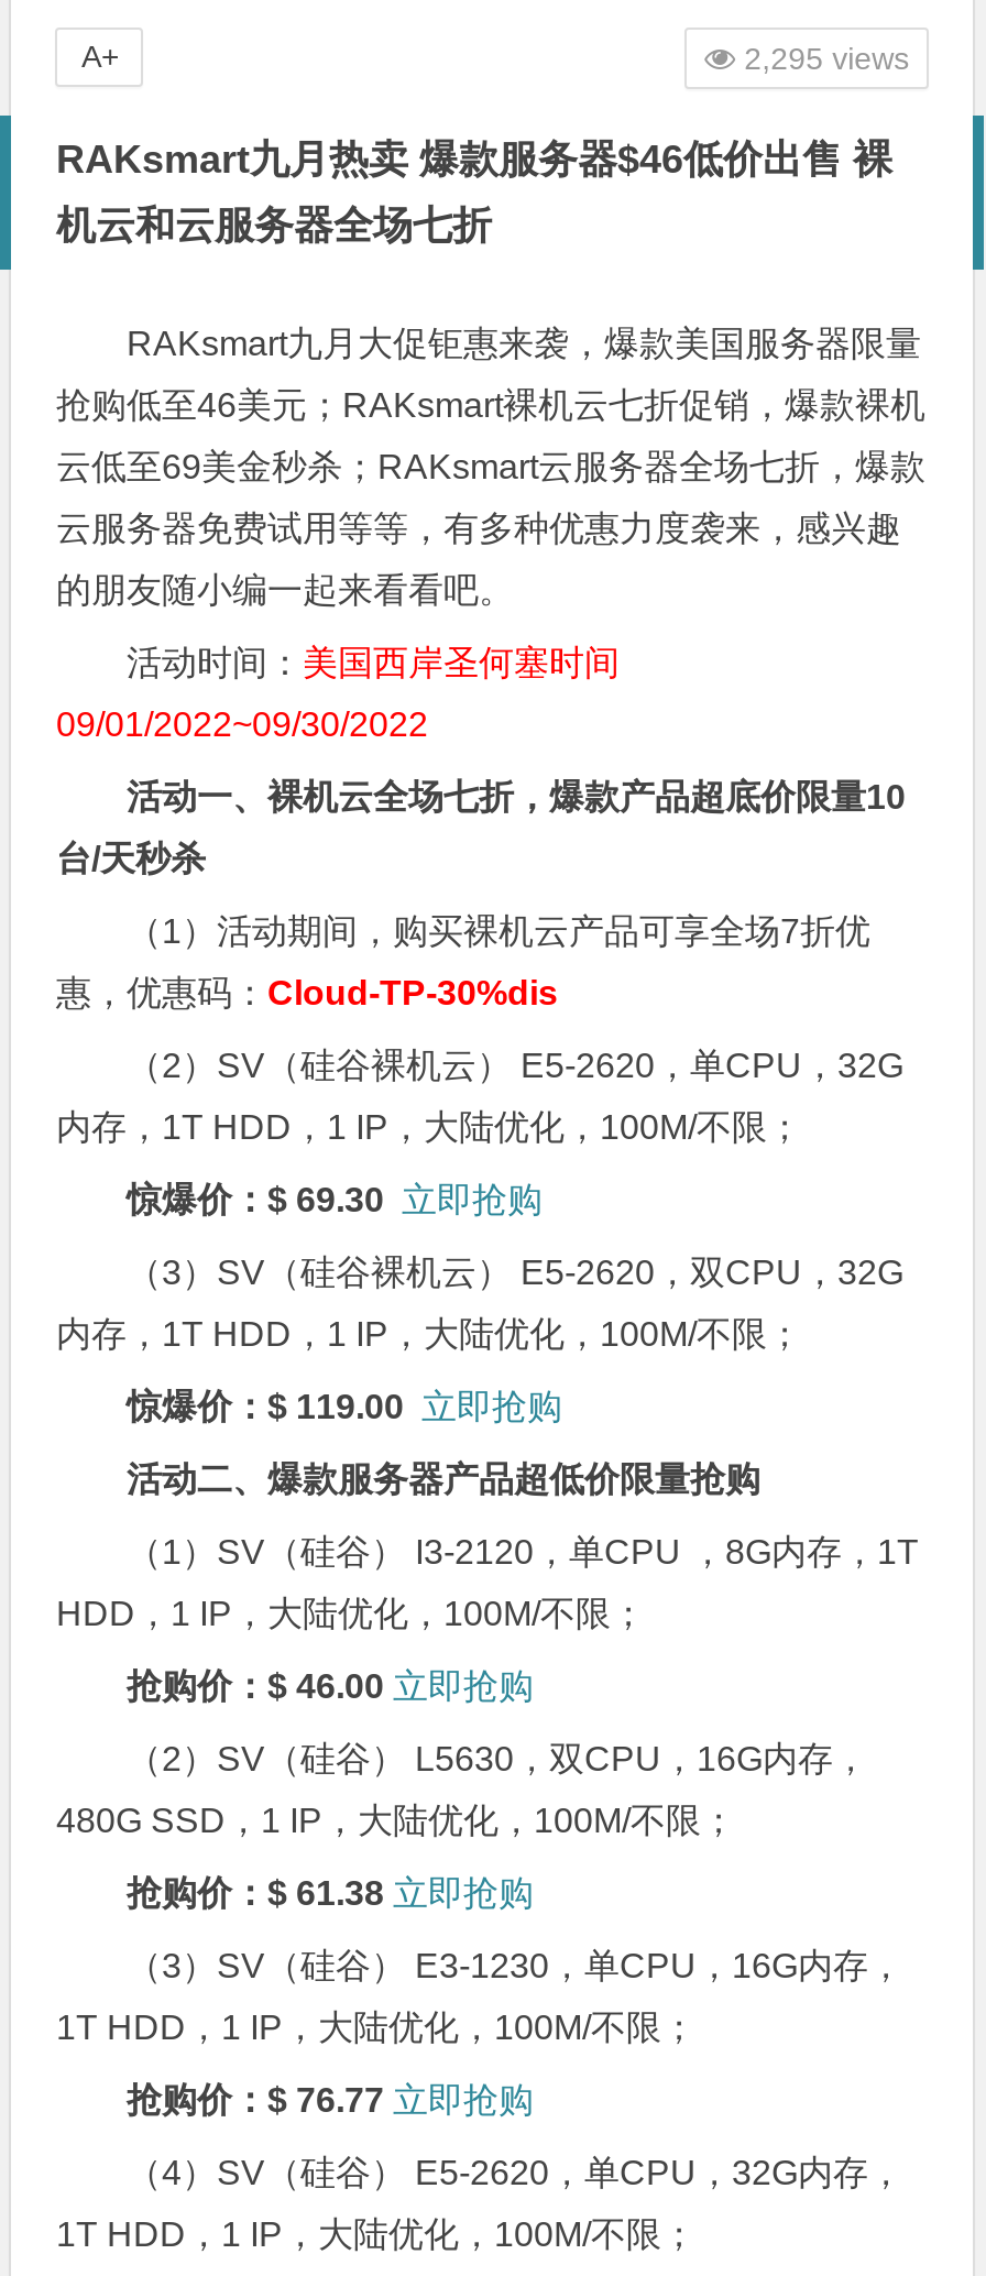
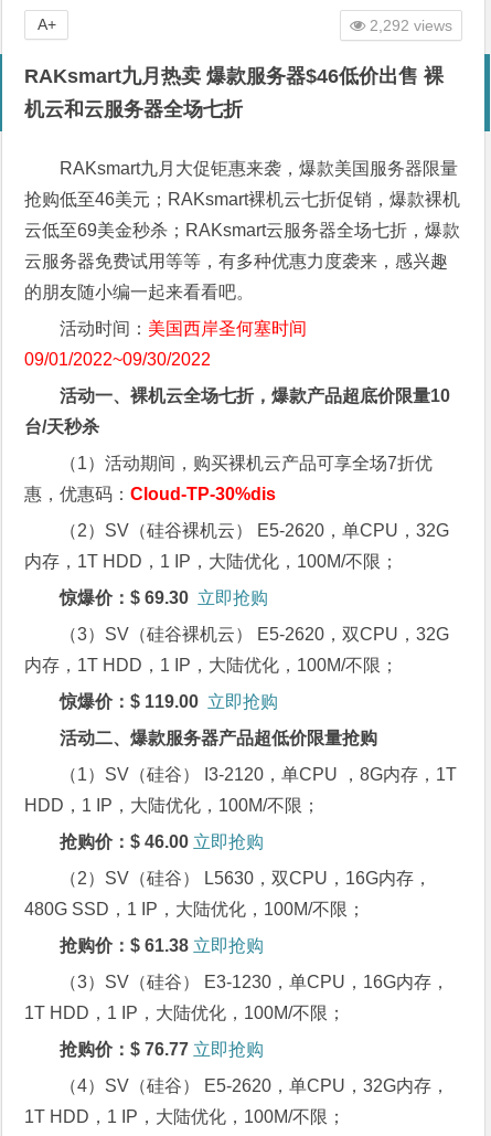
[735,41,909,76] 2,295 views -> [365,17,452,34] 2,292 views

